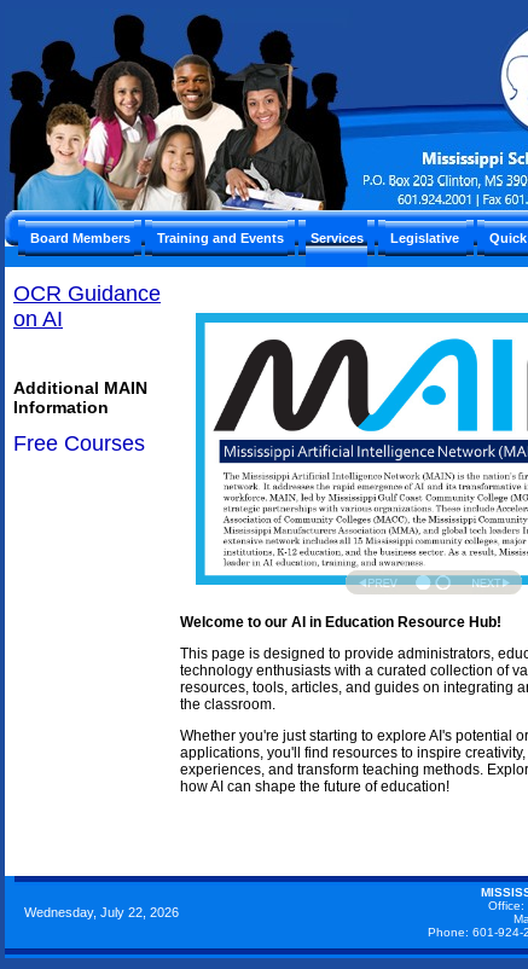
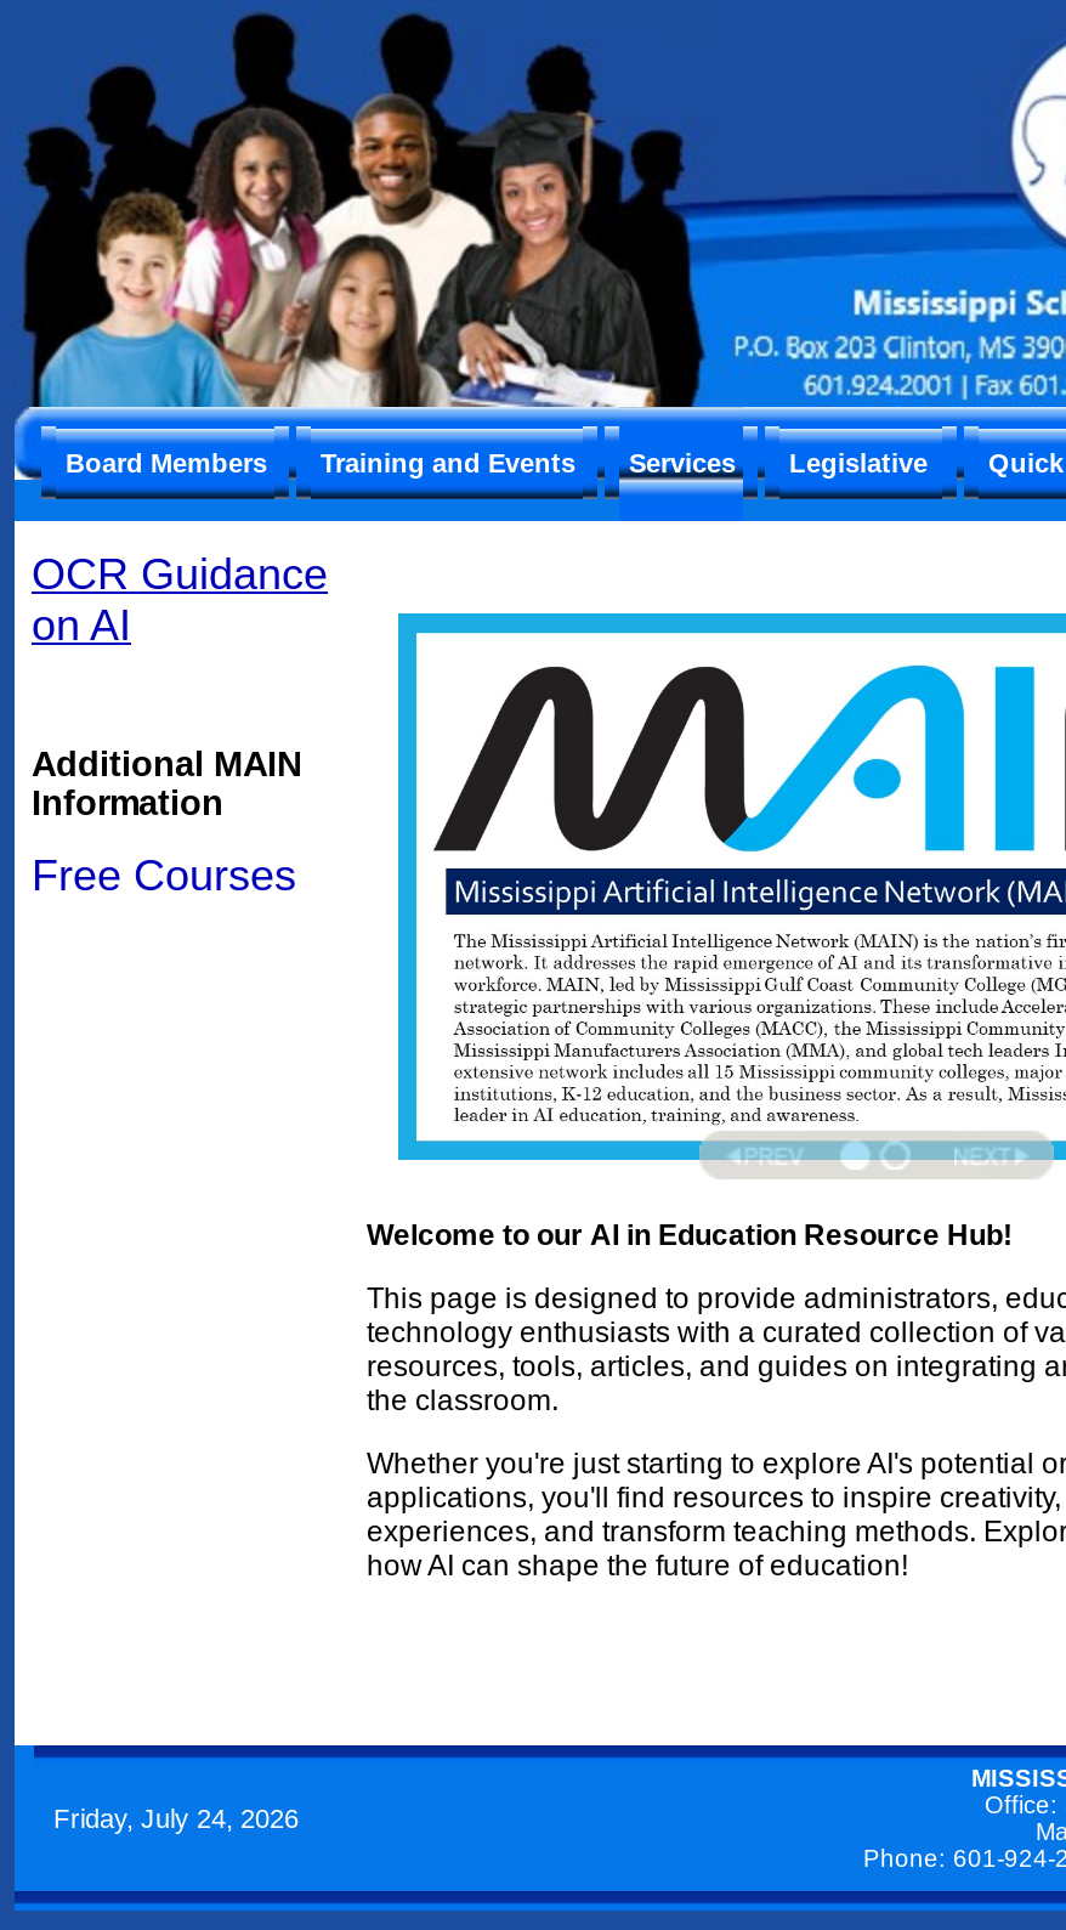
[24,905,179,919] Wednesday, July 22, 2026 -> [53,1804,299,1833] Friday, July 24, 2026

